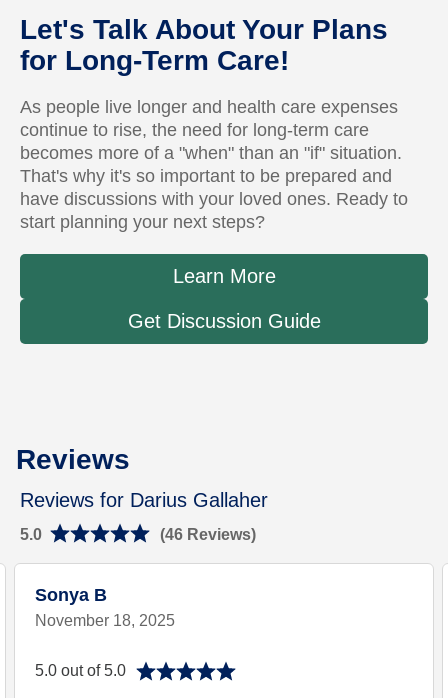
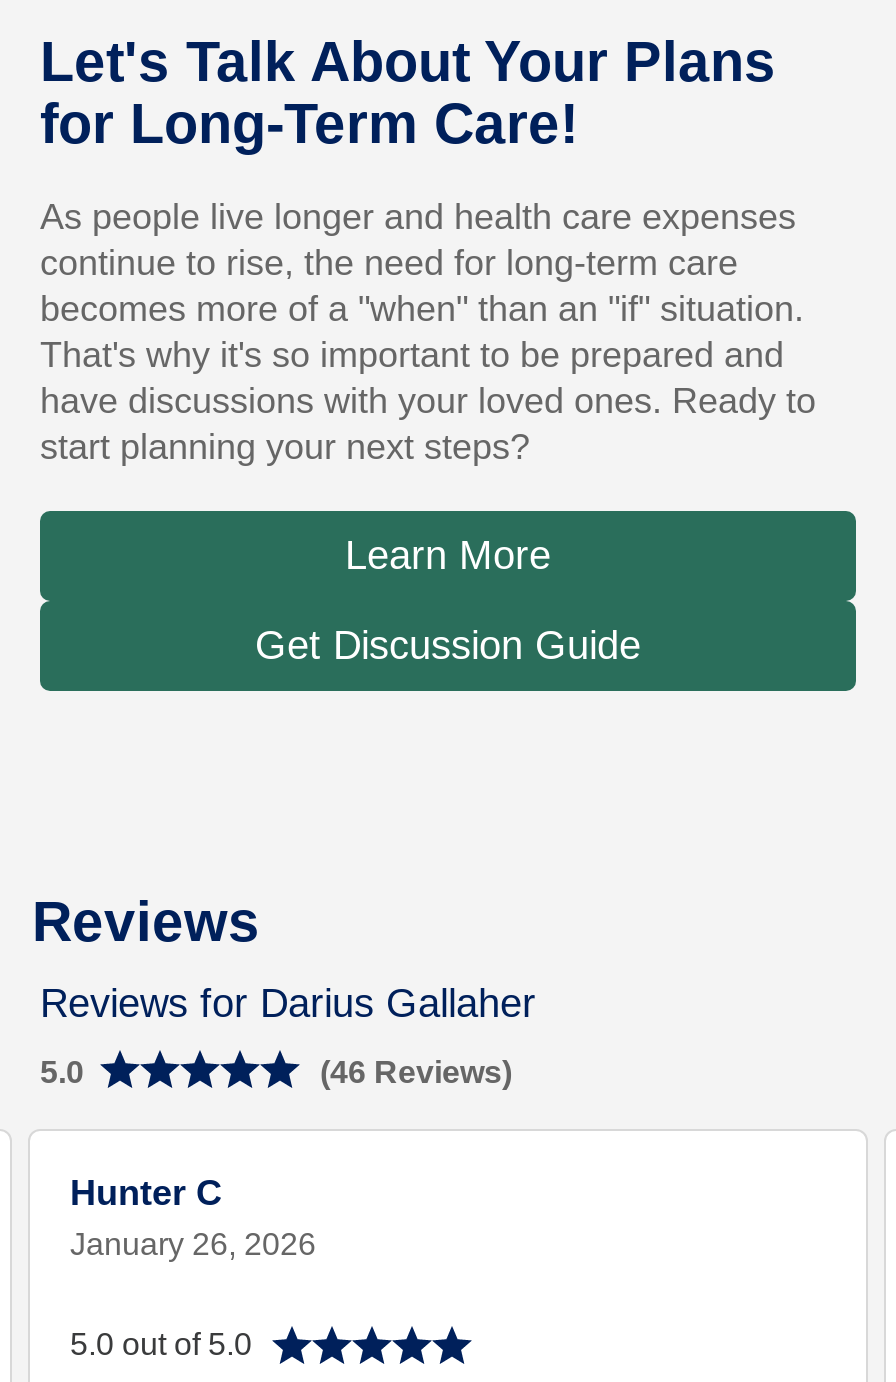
[35,585,175,629] Sonya B | November 18, 2025 -> [70,1173,316,1261] Hunter C | January 26, 2026

